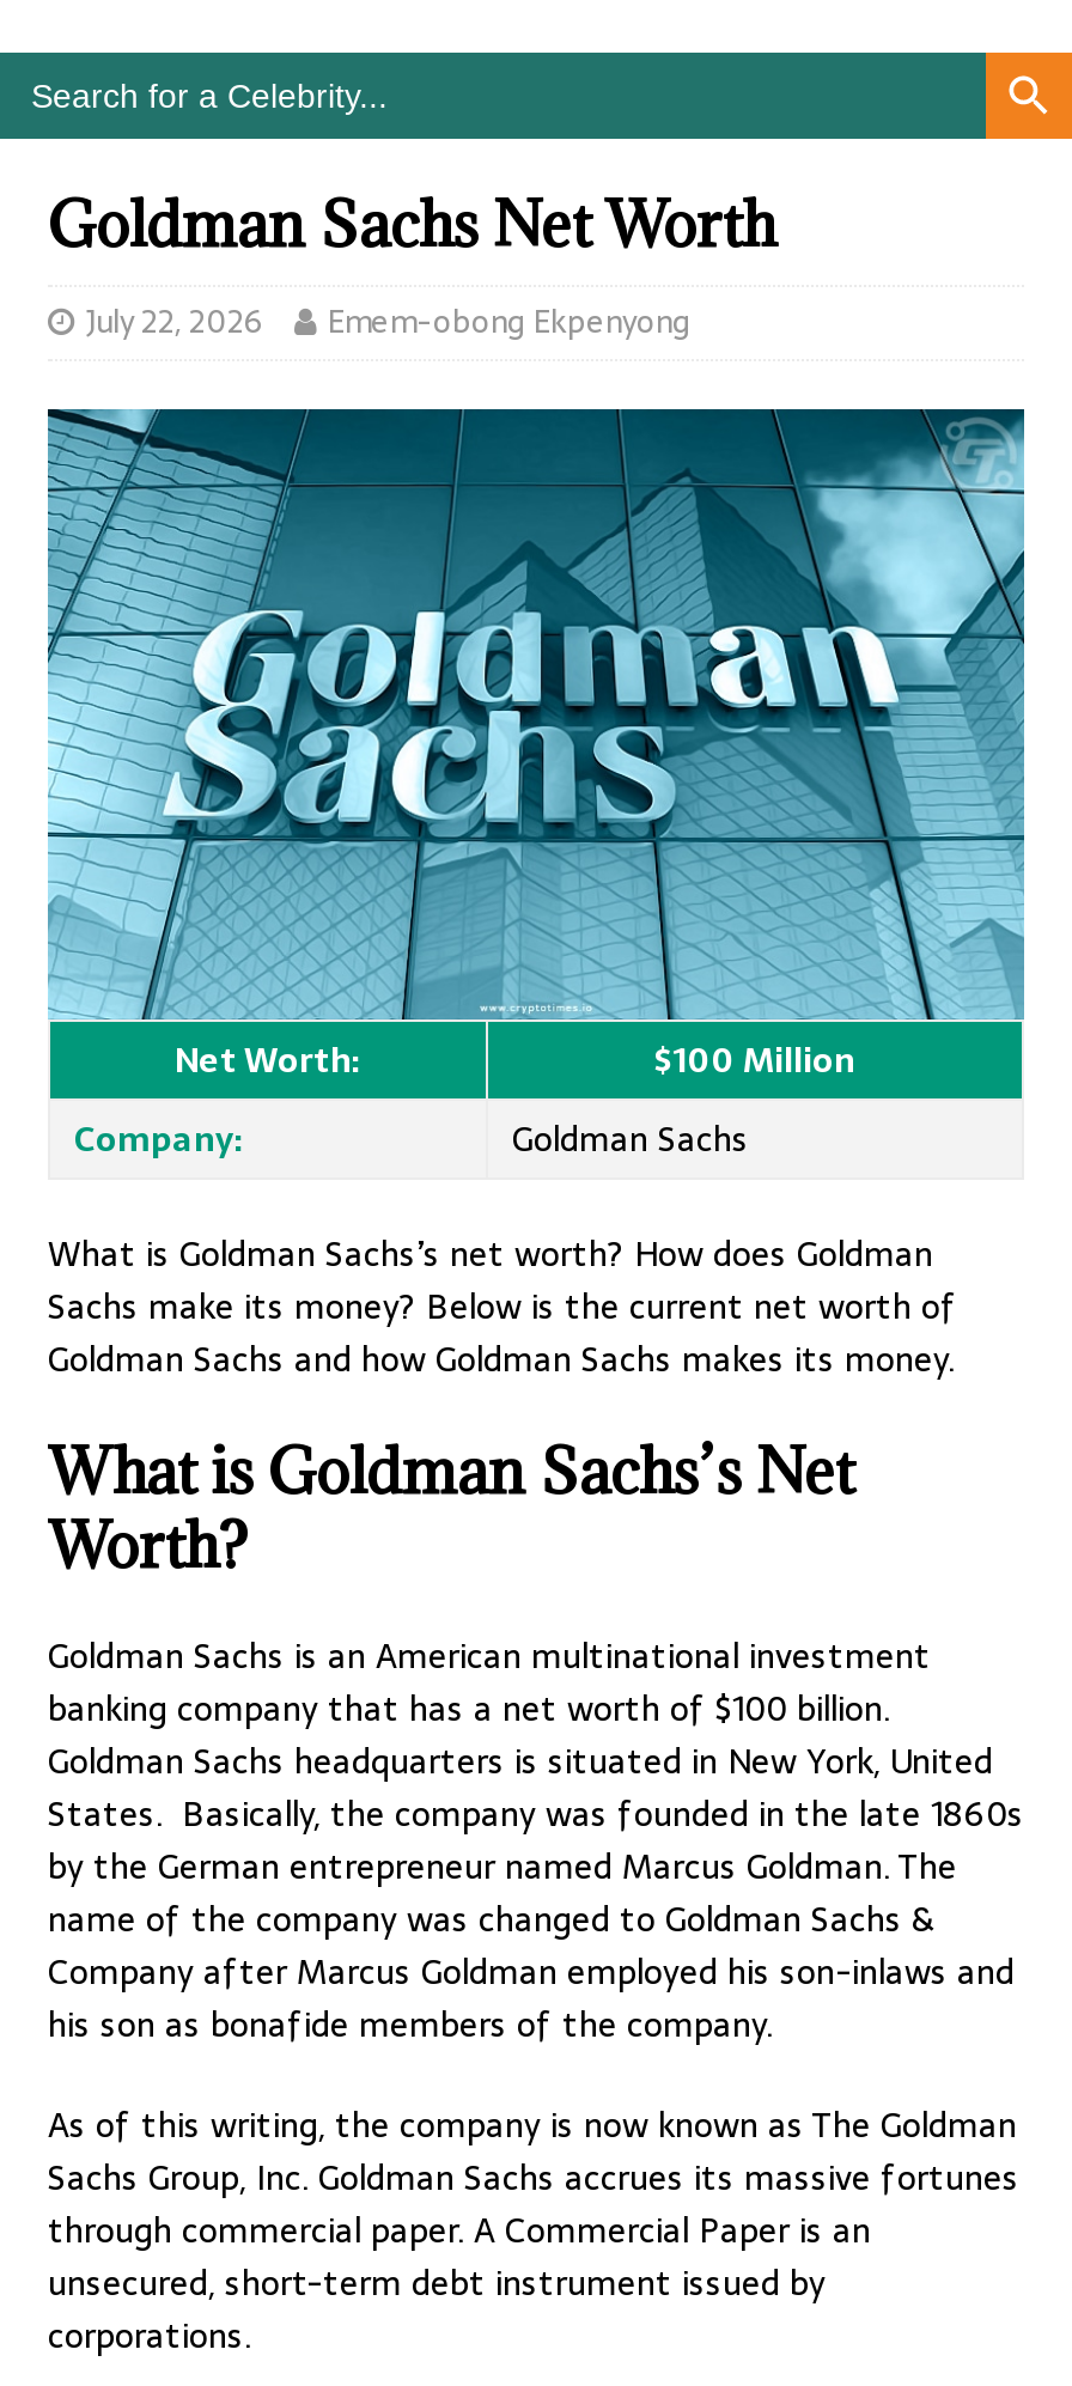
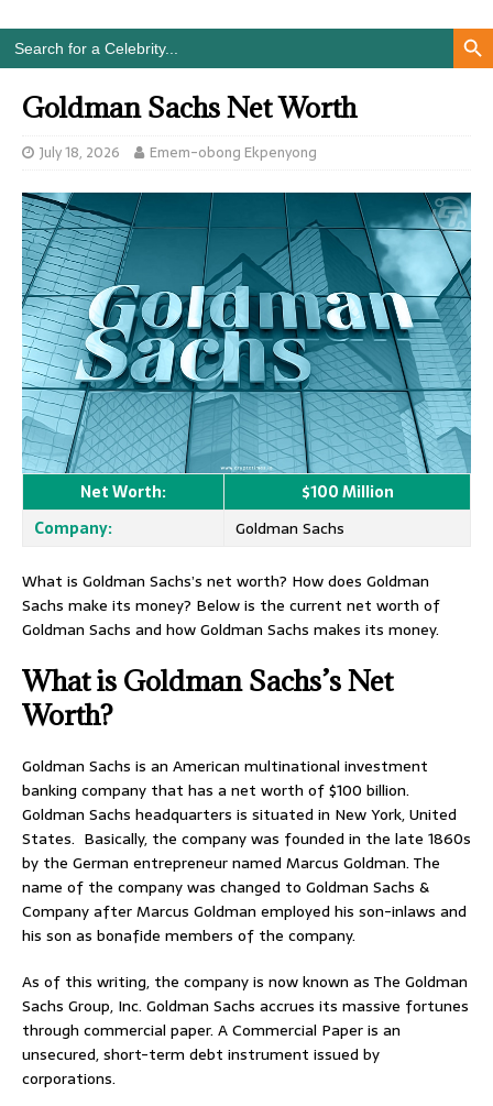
[86,297,692,347] July 22, 2026 Emem-obong Ekpenyong -> [40,141,317,164] July 18, 2026 Emem-obong Ekpenyong

